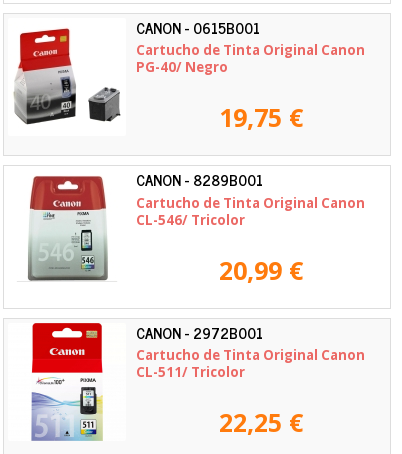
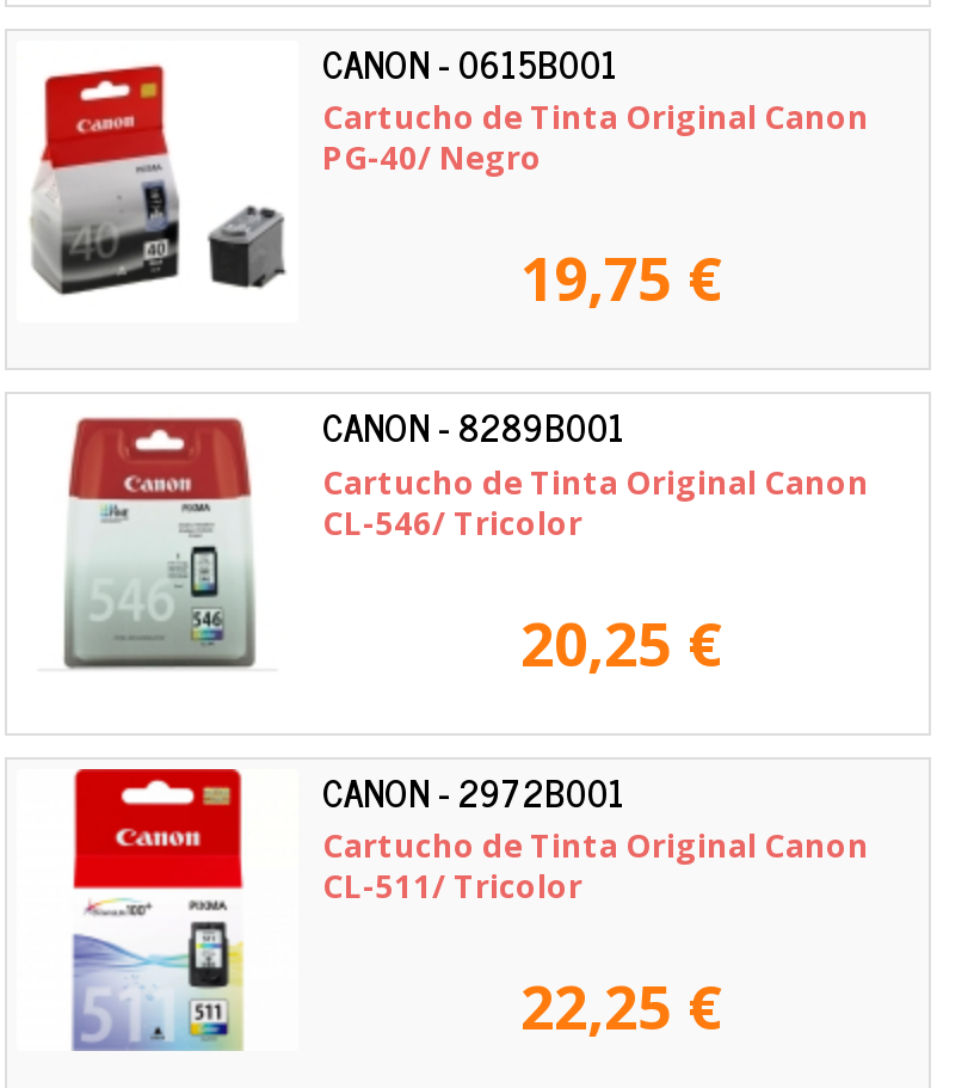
[219,253,303,287] 20,99 € -> [520,601,721,682] 20,25 €

